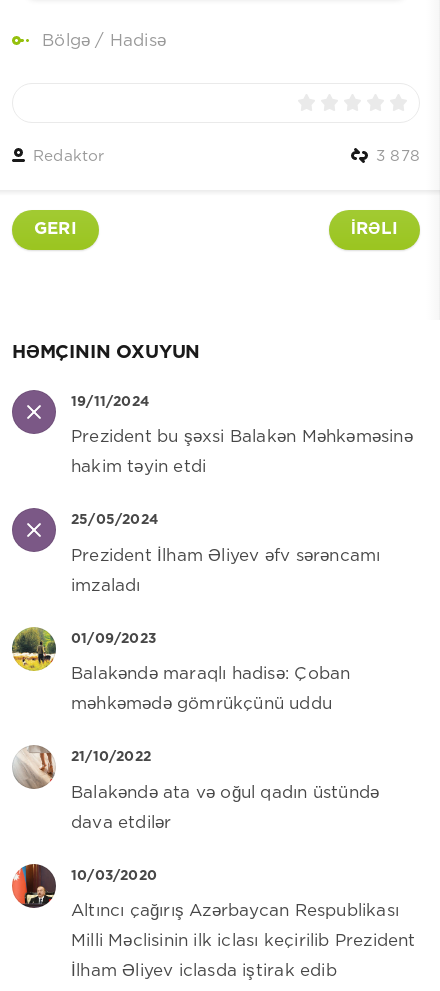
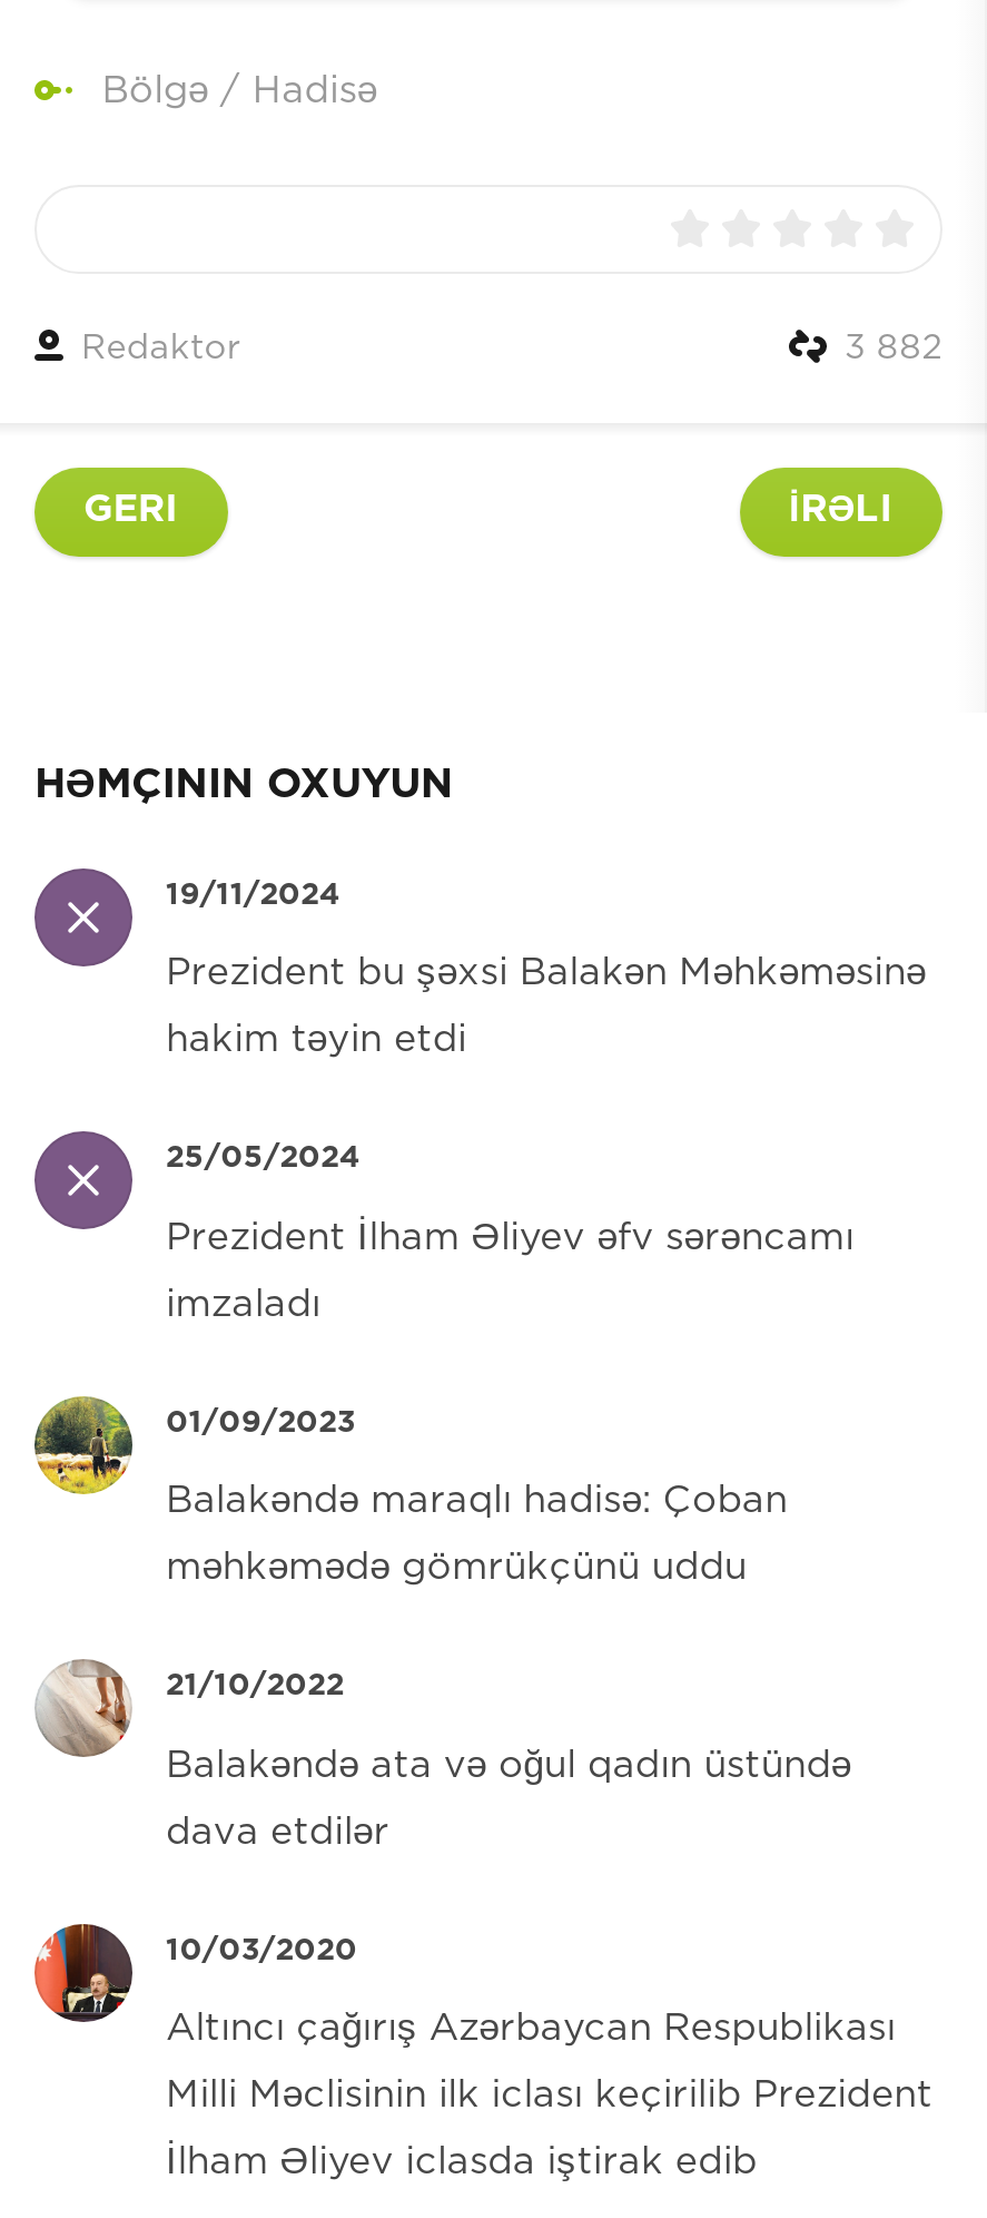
[376,150,420,163] 3 878 -> [845,333,942,362] 3 882

